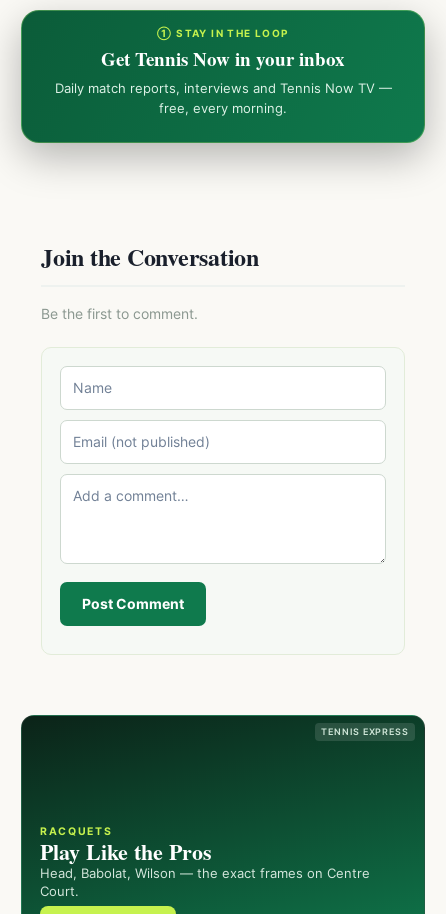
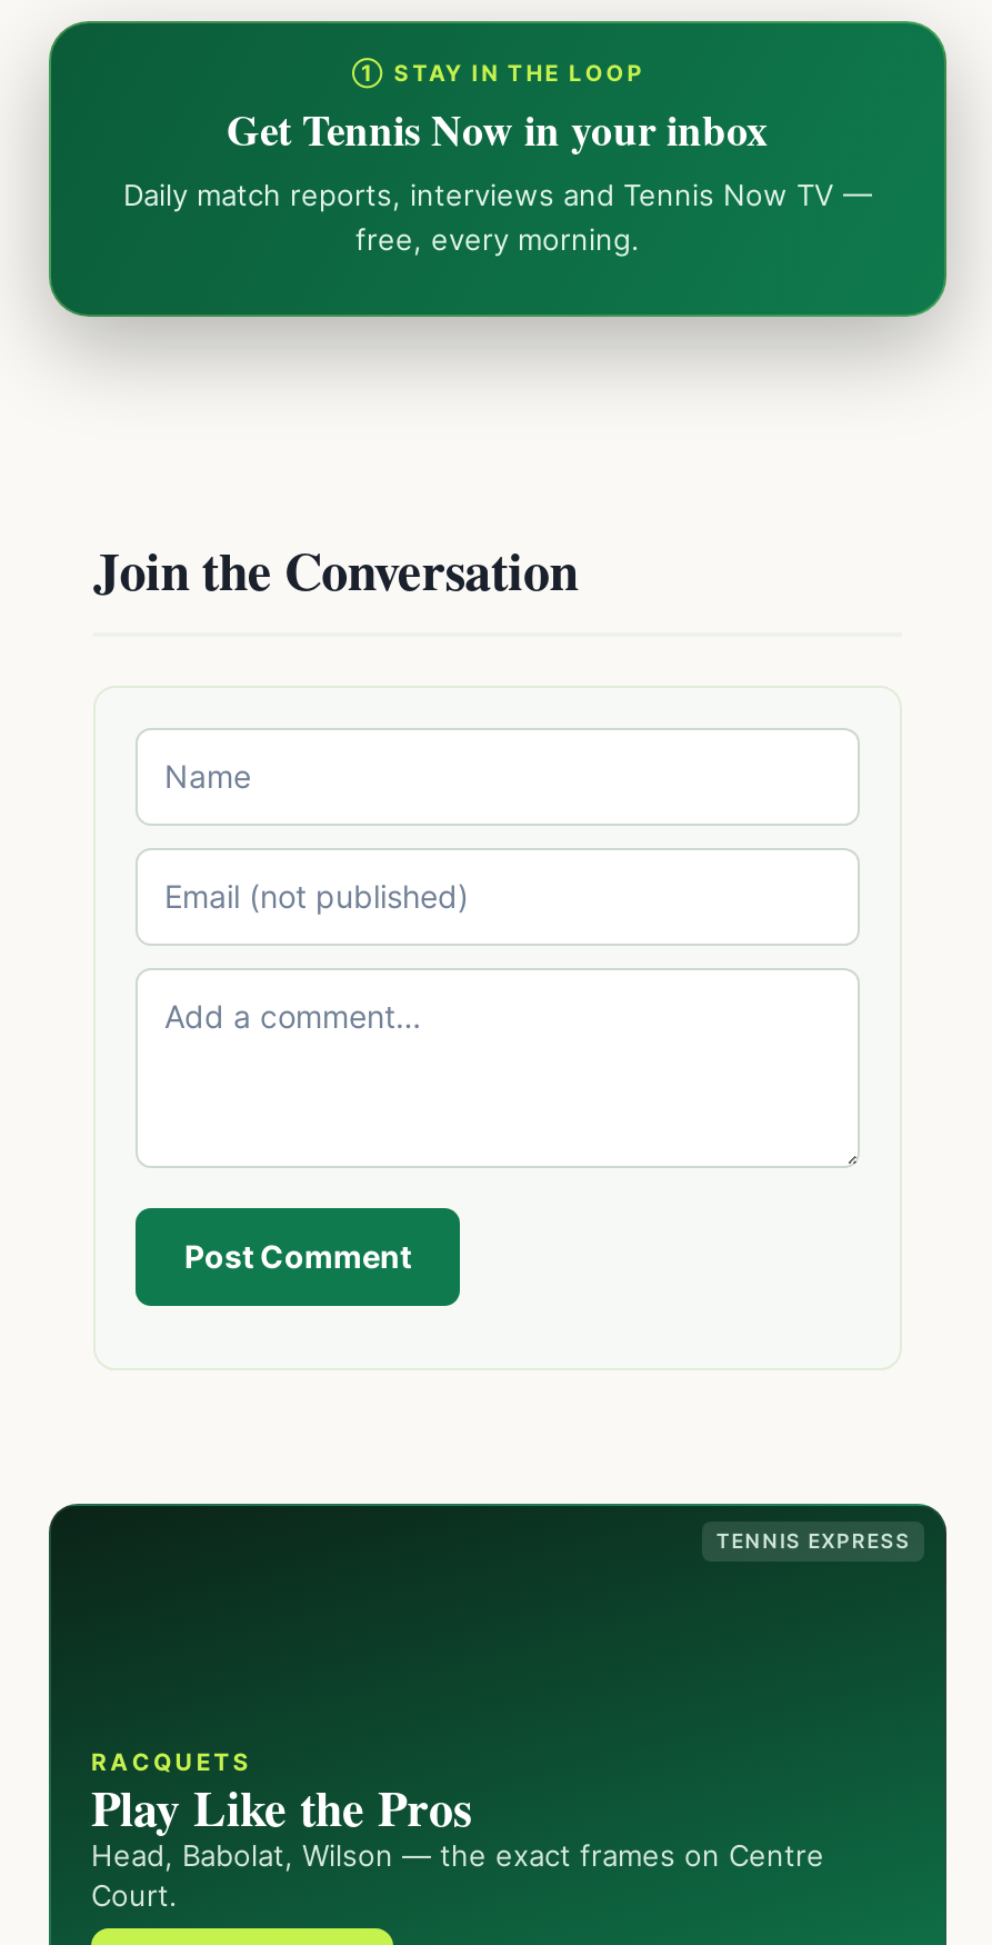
[41,305,198,322] Be the first to comment. -> none

